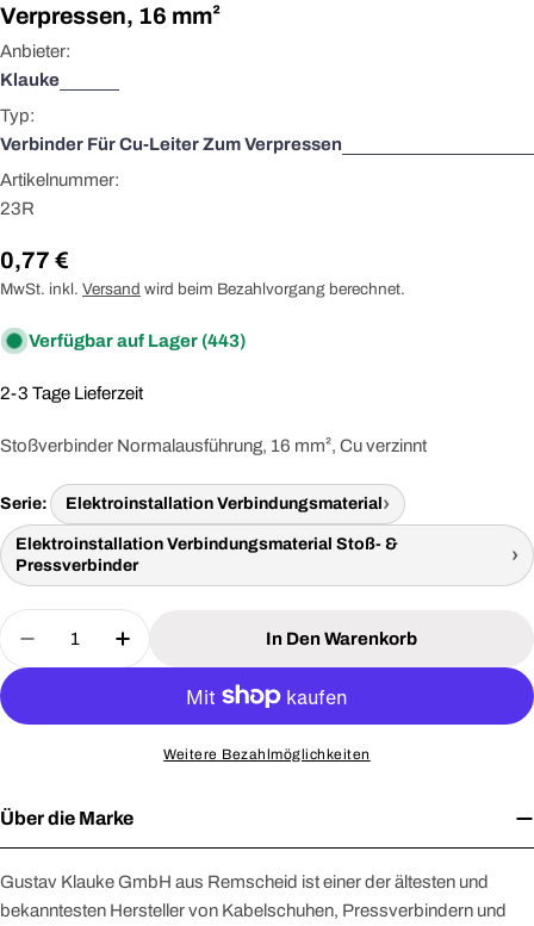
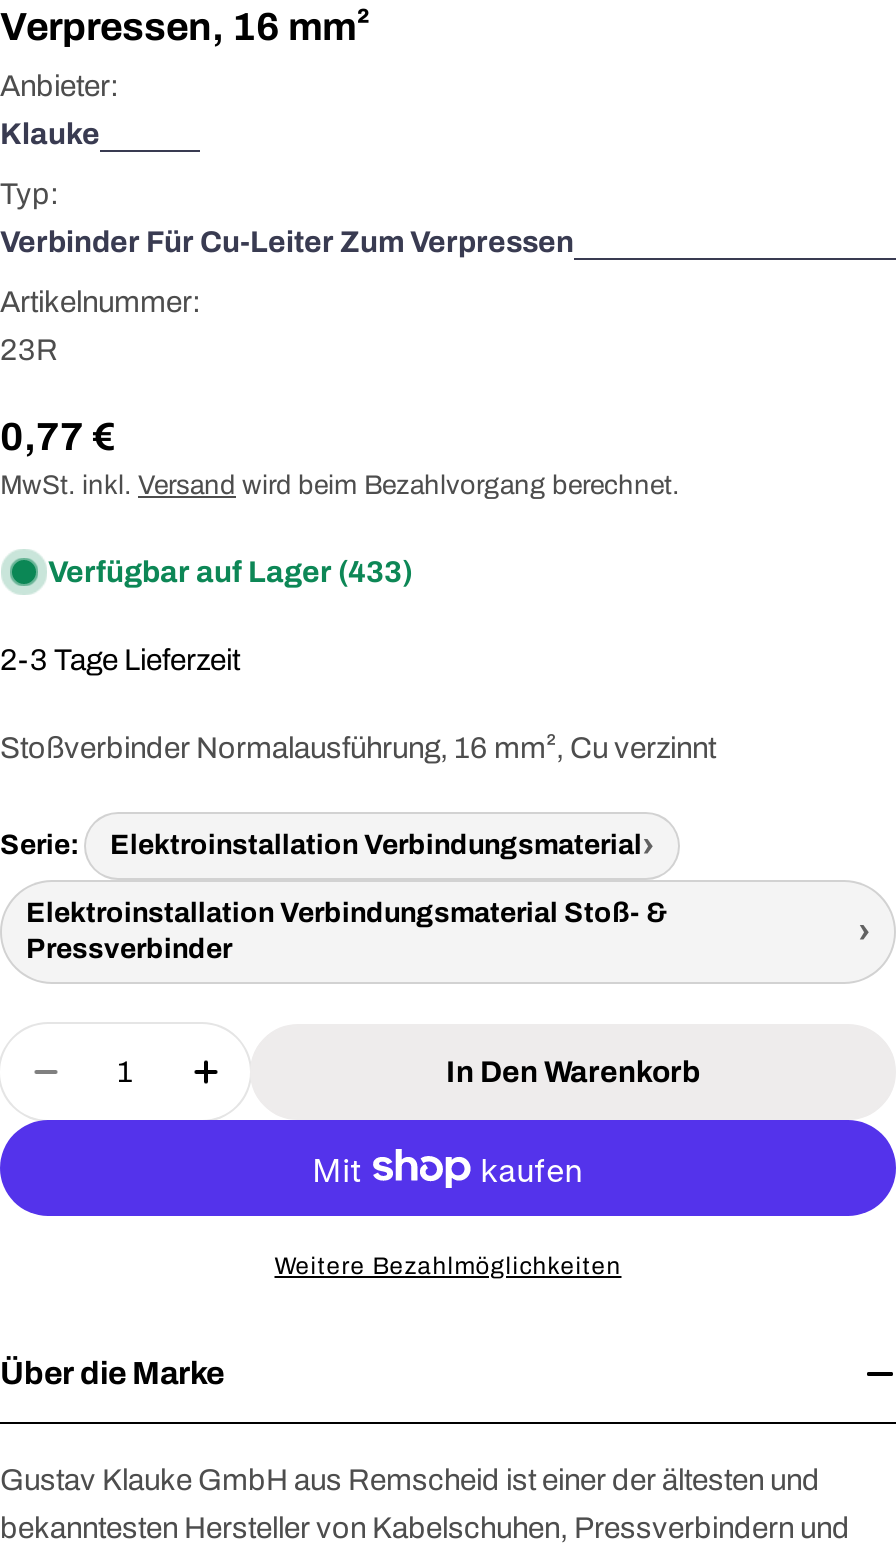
[29,331,246,350] Verfügbar auf Lager (443) -> [48,556,412,588] Verfügbar auf Lager (433)

